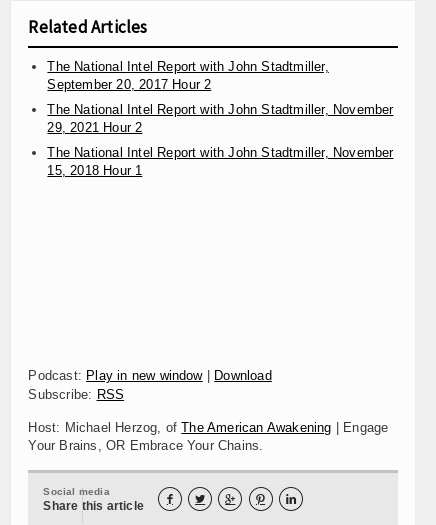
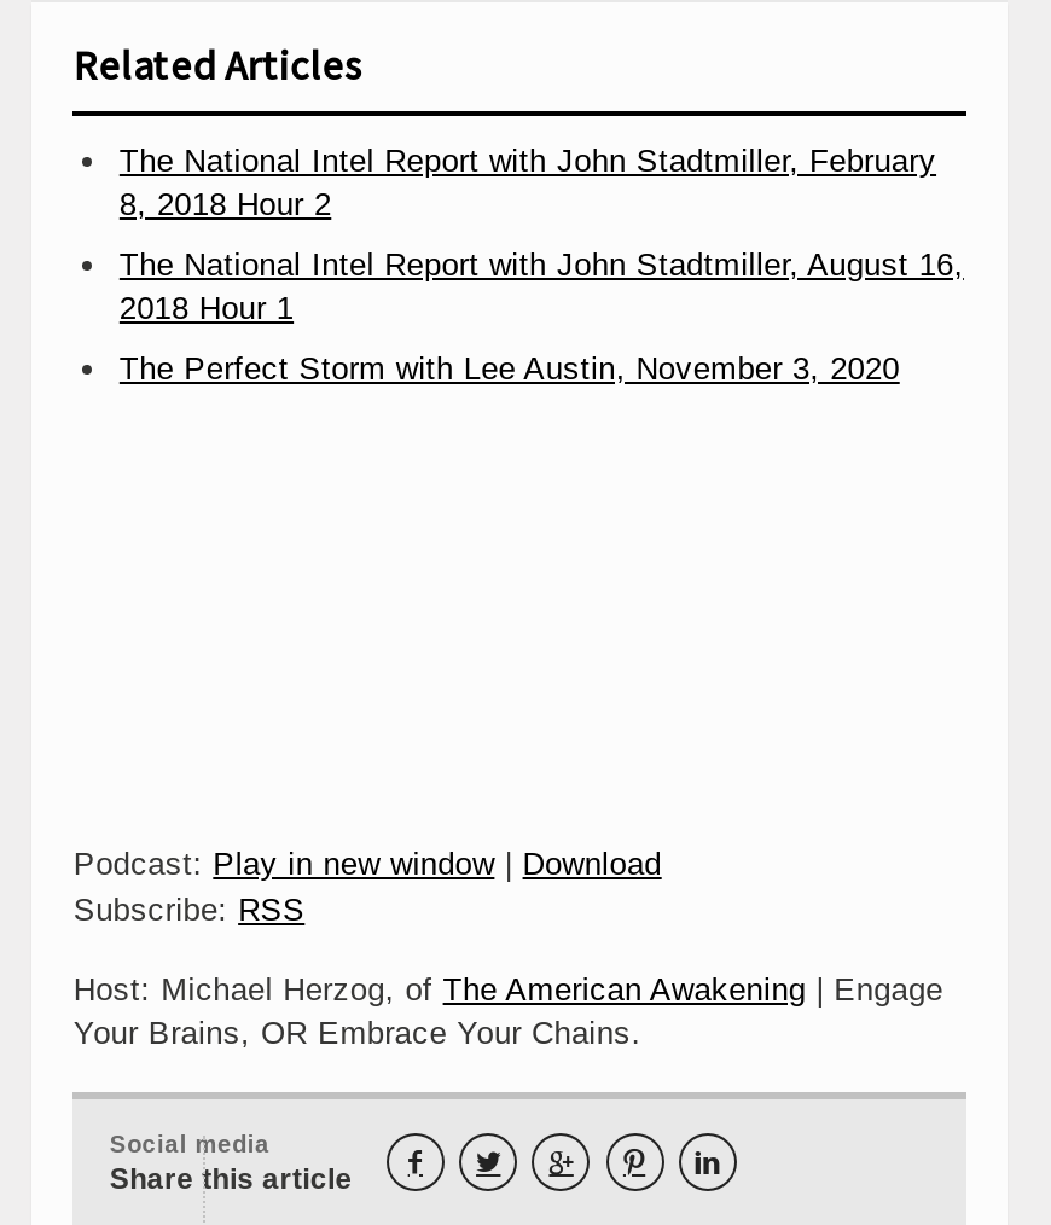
[47,59,329,92] The National Intel Report with John Stadtmiller, | September 20, 2017 Hour 2 -> [119,143,936,222] The National Intel Report with John Stadtmiller, February | 8, 2018 Hour 2
[47,102,393,135] The National Intel Report with John Stadtmiller, November | 29, 2021 Hour 2 -> [119,246,964,326] The National Intel Report with John Stadtmiller, August 16, | 2018 Hour 1
[47,145,393,178] The National Intel Report with John Stadtmiller, November | 15, 2018 Hour 1 -> [119,350,900,387] The Perfect Storm with Lee Austin, November 3, 2020

